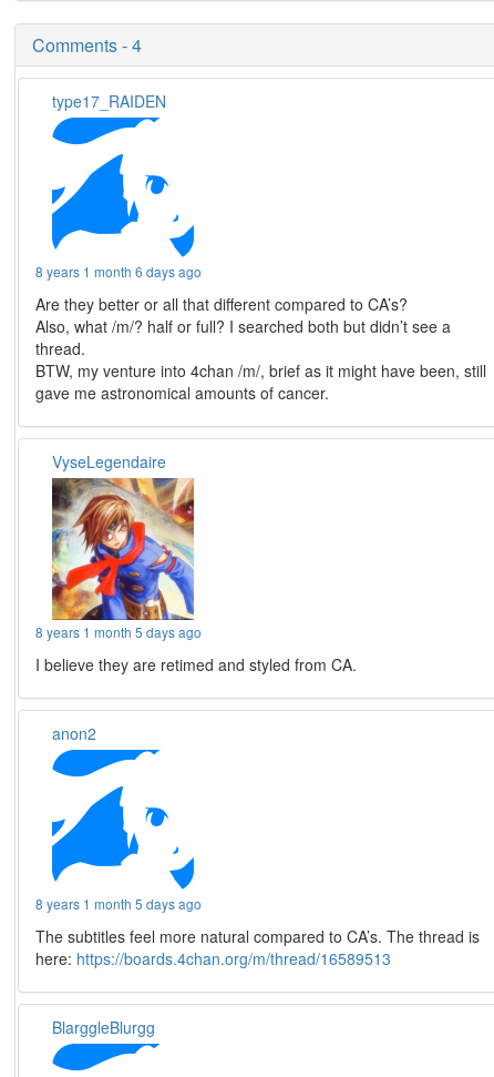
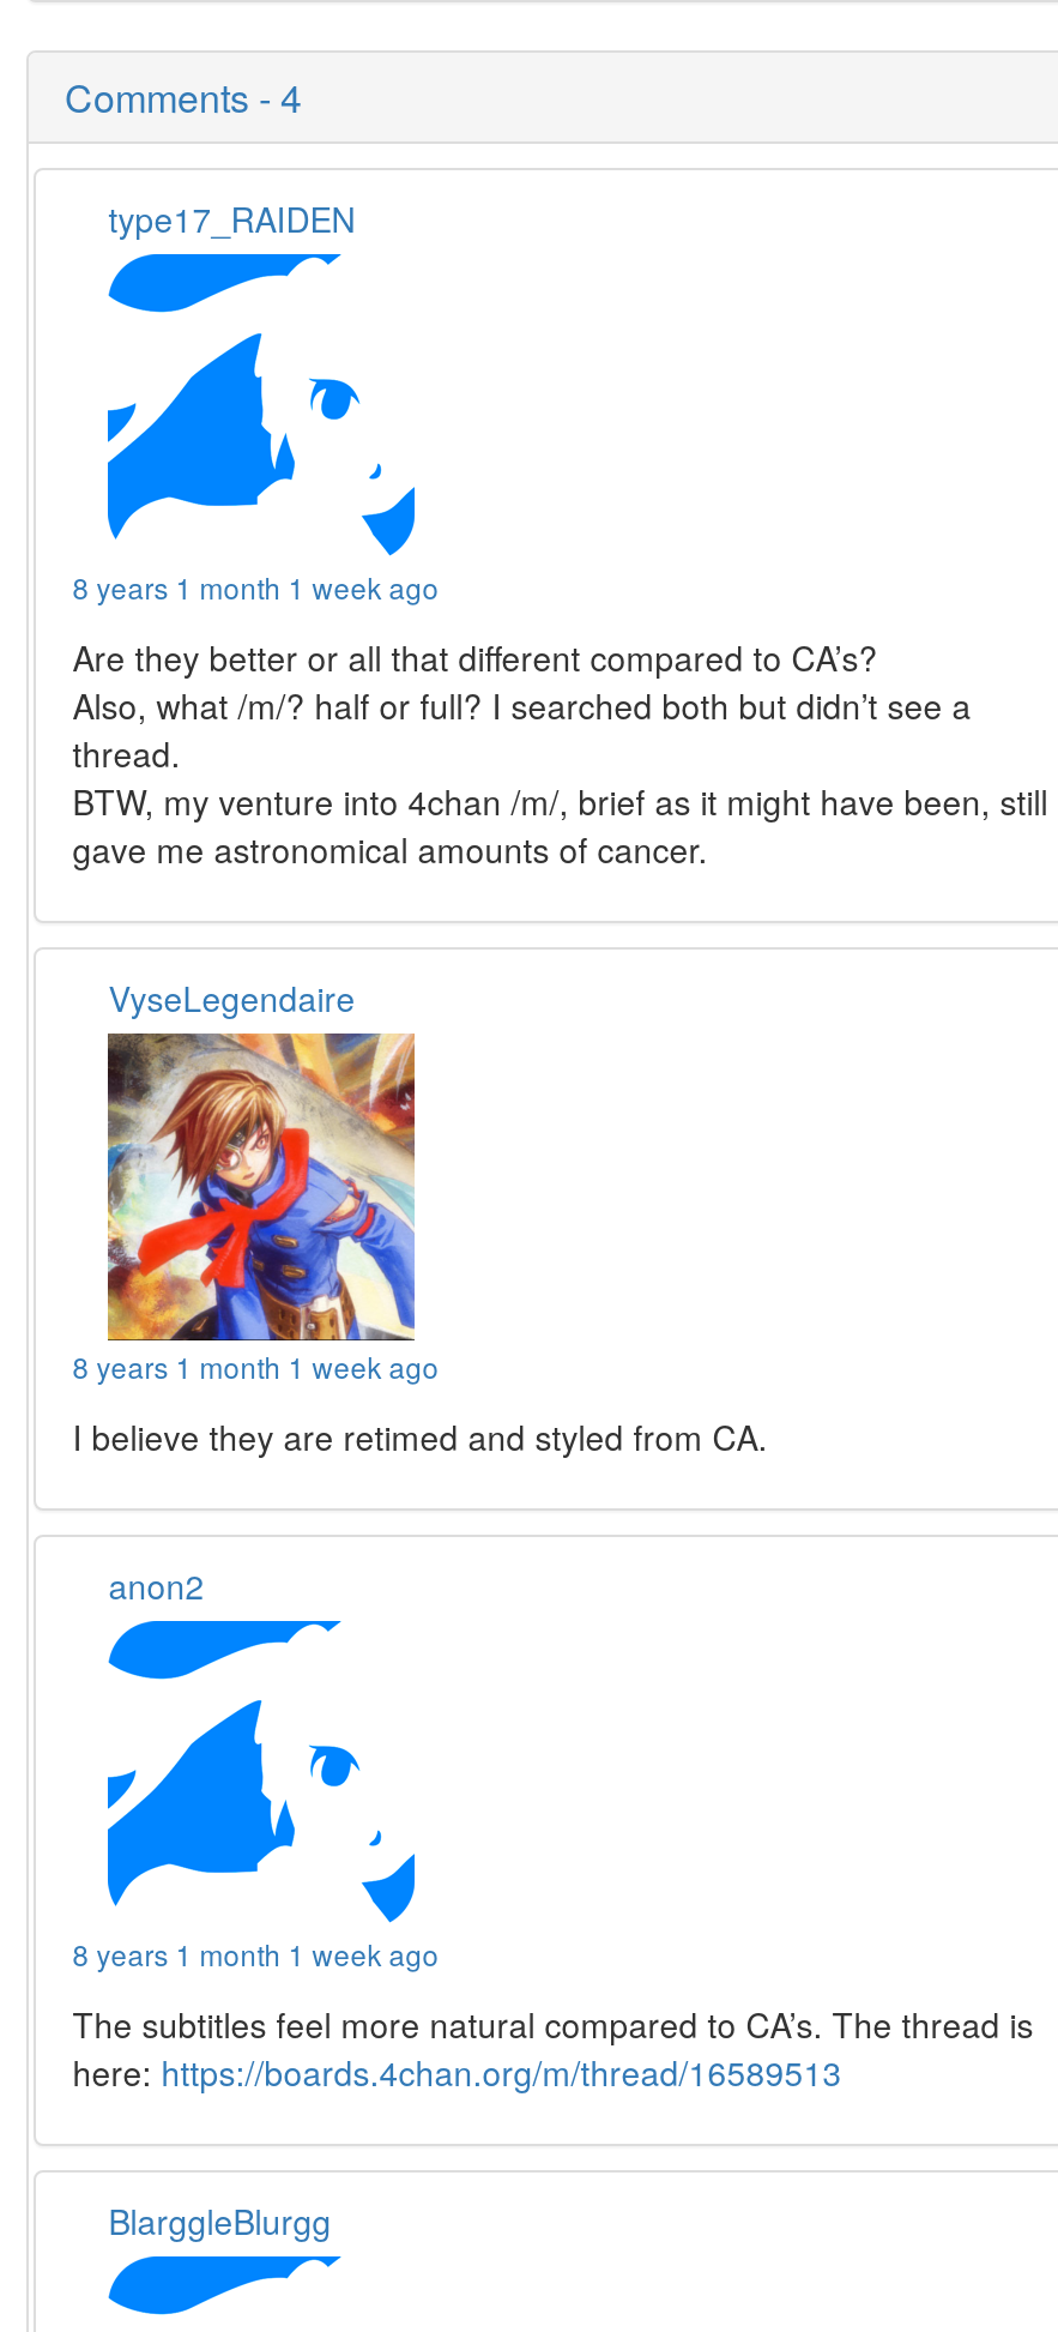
[36,262,202,281] 8 years 1 month 6 days ago -> [72,566,439,607] 8 years 1 month 1 week ago
[36,622,202,641] 8 years 1 month 5 days ago -> [72,1345,439,1386] 8 years 1 month 1 week ago
[36,894,202,913] 8 years 1 month 5 days ago -> [72,1933,439,1974] 8 years 1 month 1 week ago

